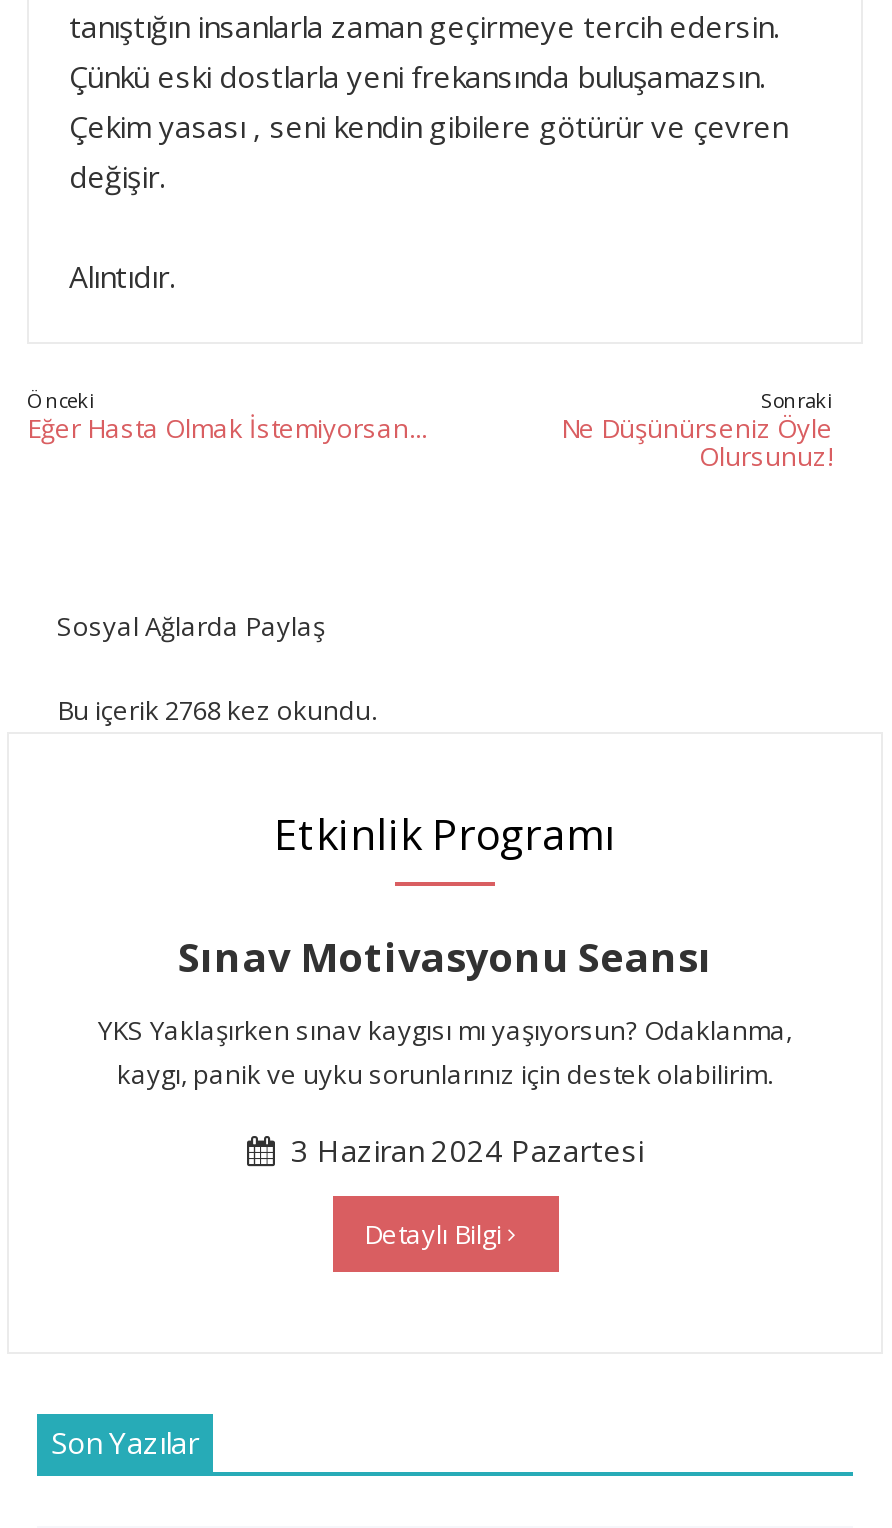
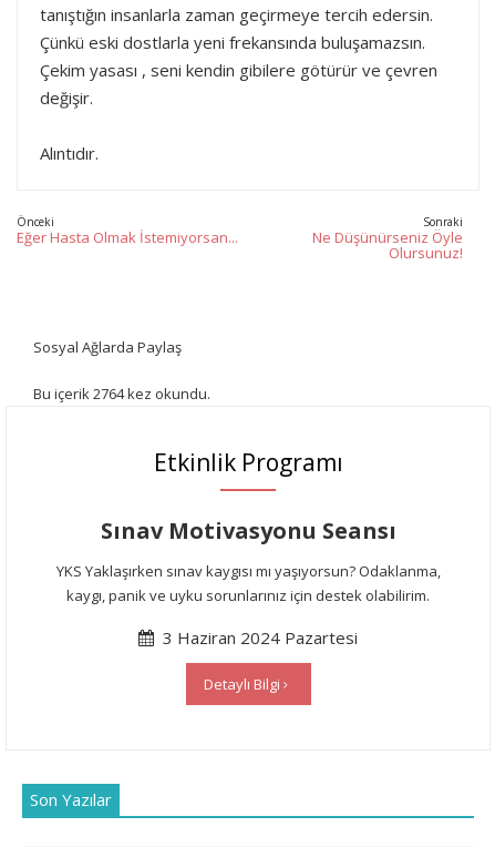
[57,692,377,728] Bu içerik 2768 kez okundu. -> [33,384,210,404] Bu içerik 2764 kez okundu.

